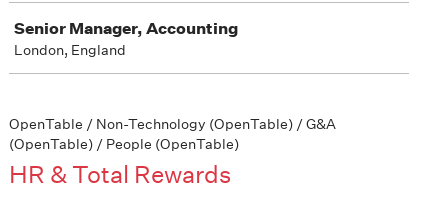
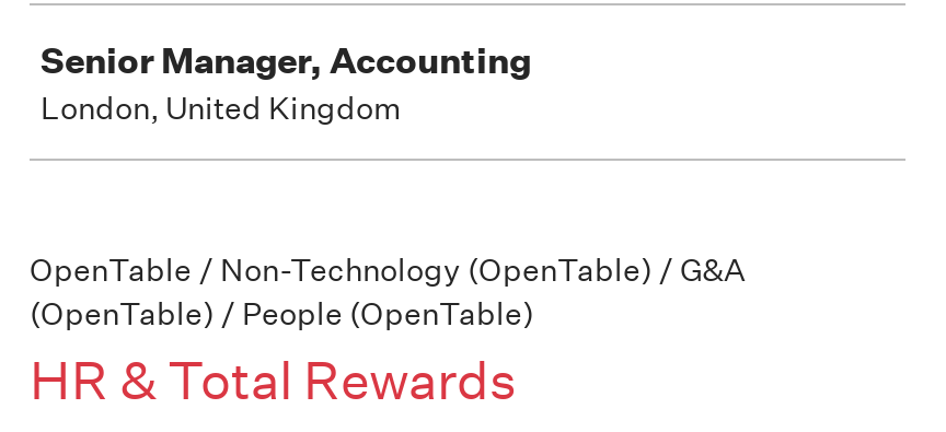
[14,41,126,59] London, England -> [41,89,402,128] London, United Kingdom

